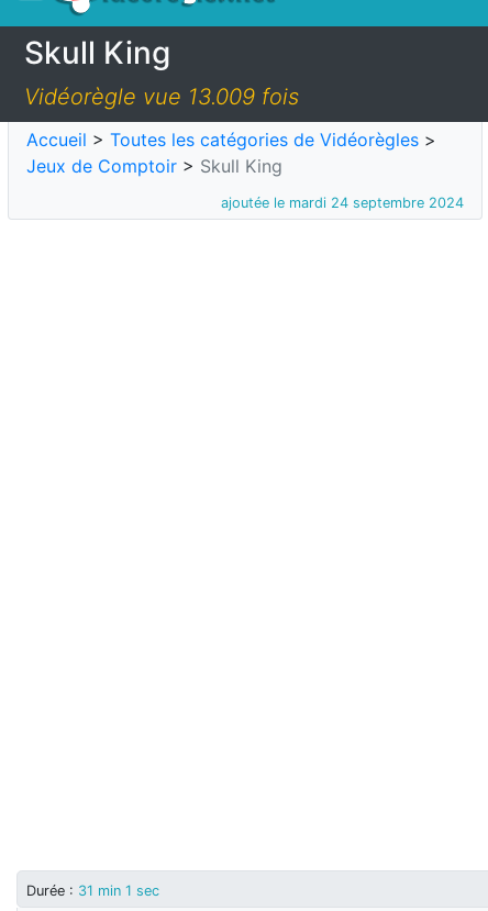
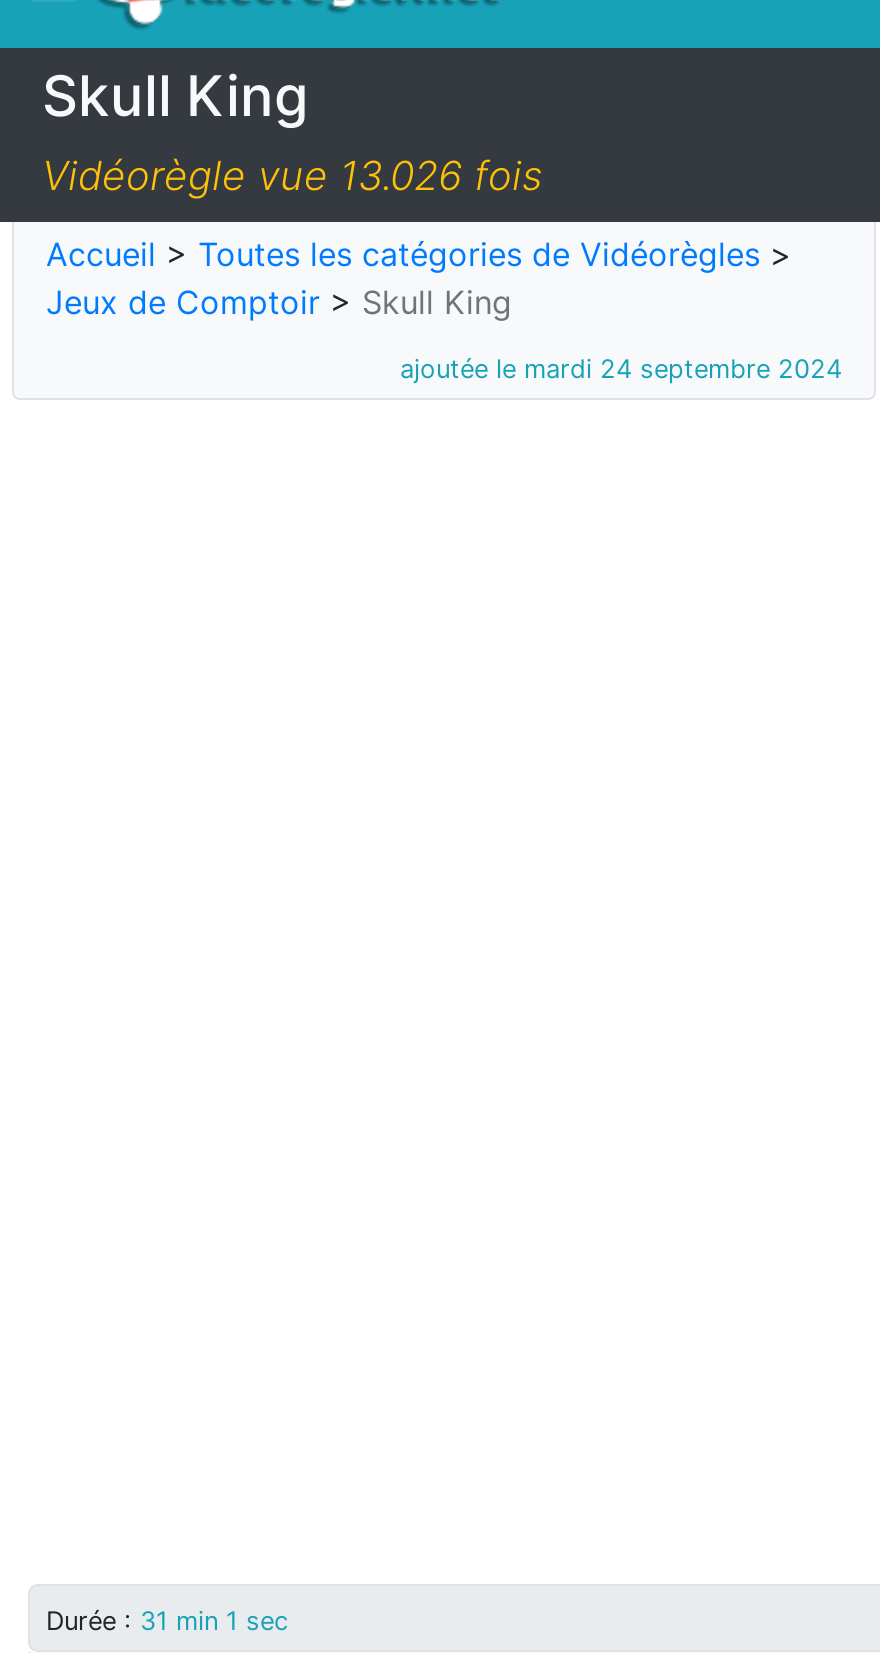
[24,84,299,110] Vidéorègle vue 13.009 fois -> [42,152,542,200] Vidéorègle vue 13.026 fois

